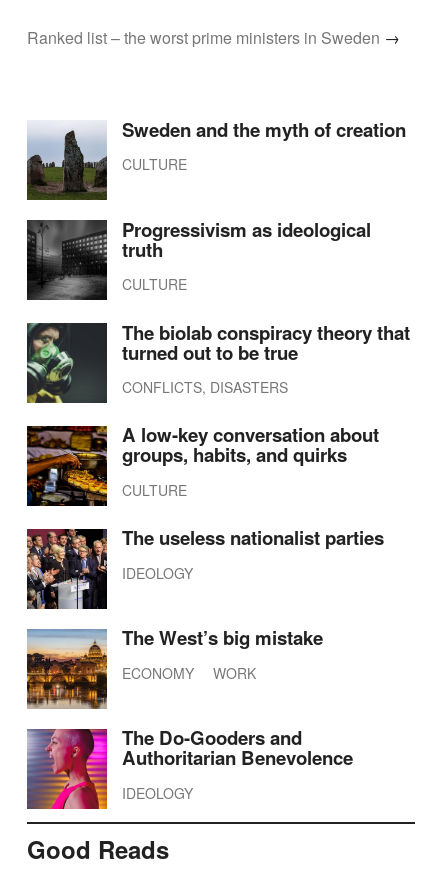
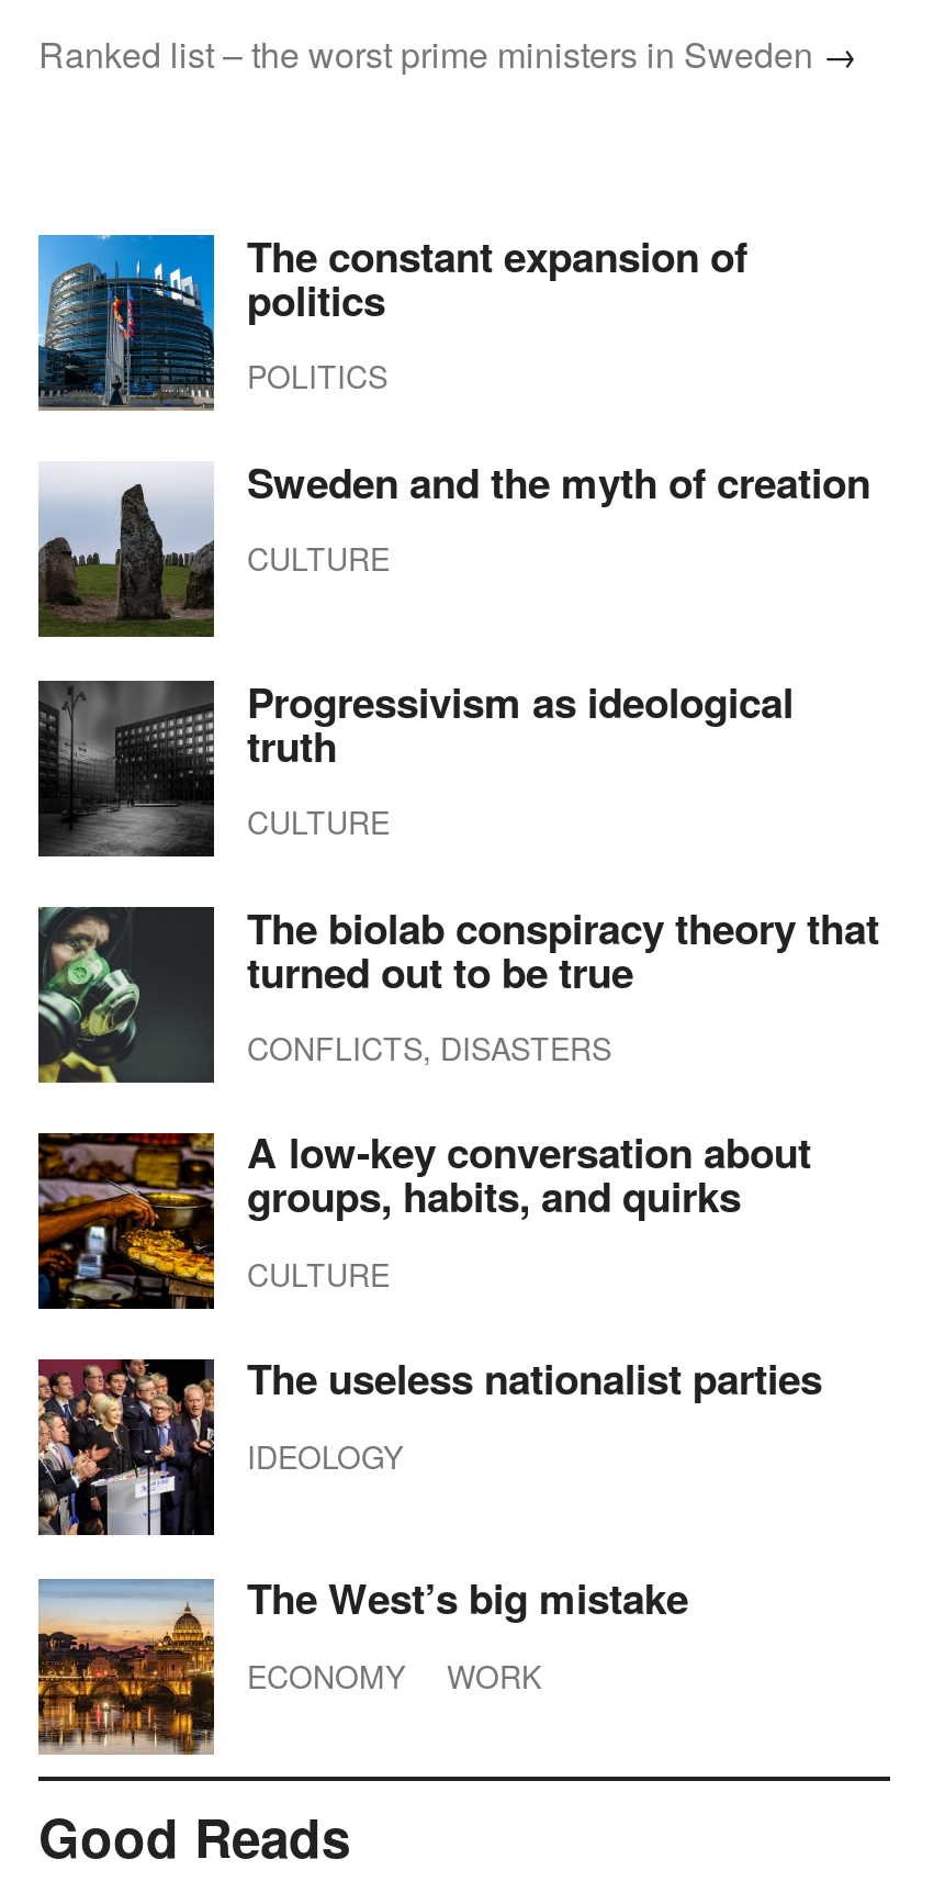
none -> [36,225,747,411] [image] | The constant expansion of | politics | POLITICS
moved [26,115,410,683] -> [36,451,879,1698]: [image] | Sweden and the myth of creation | CULTURE | ... | ECONOMY | WORK
[26,724,353,810] [image] | The Do-Gooders and | Authoritarian Benevolence | IDEOLOGY -> none

